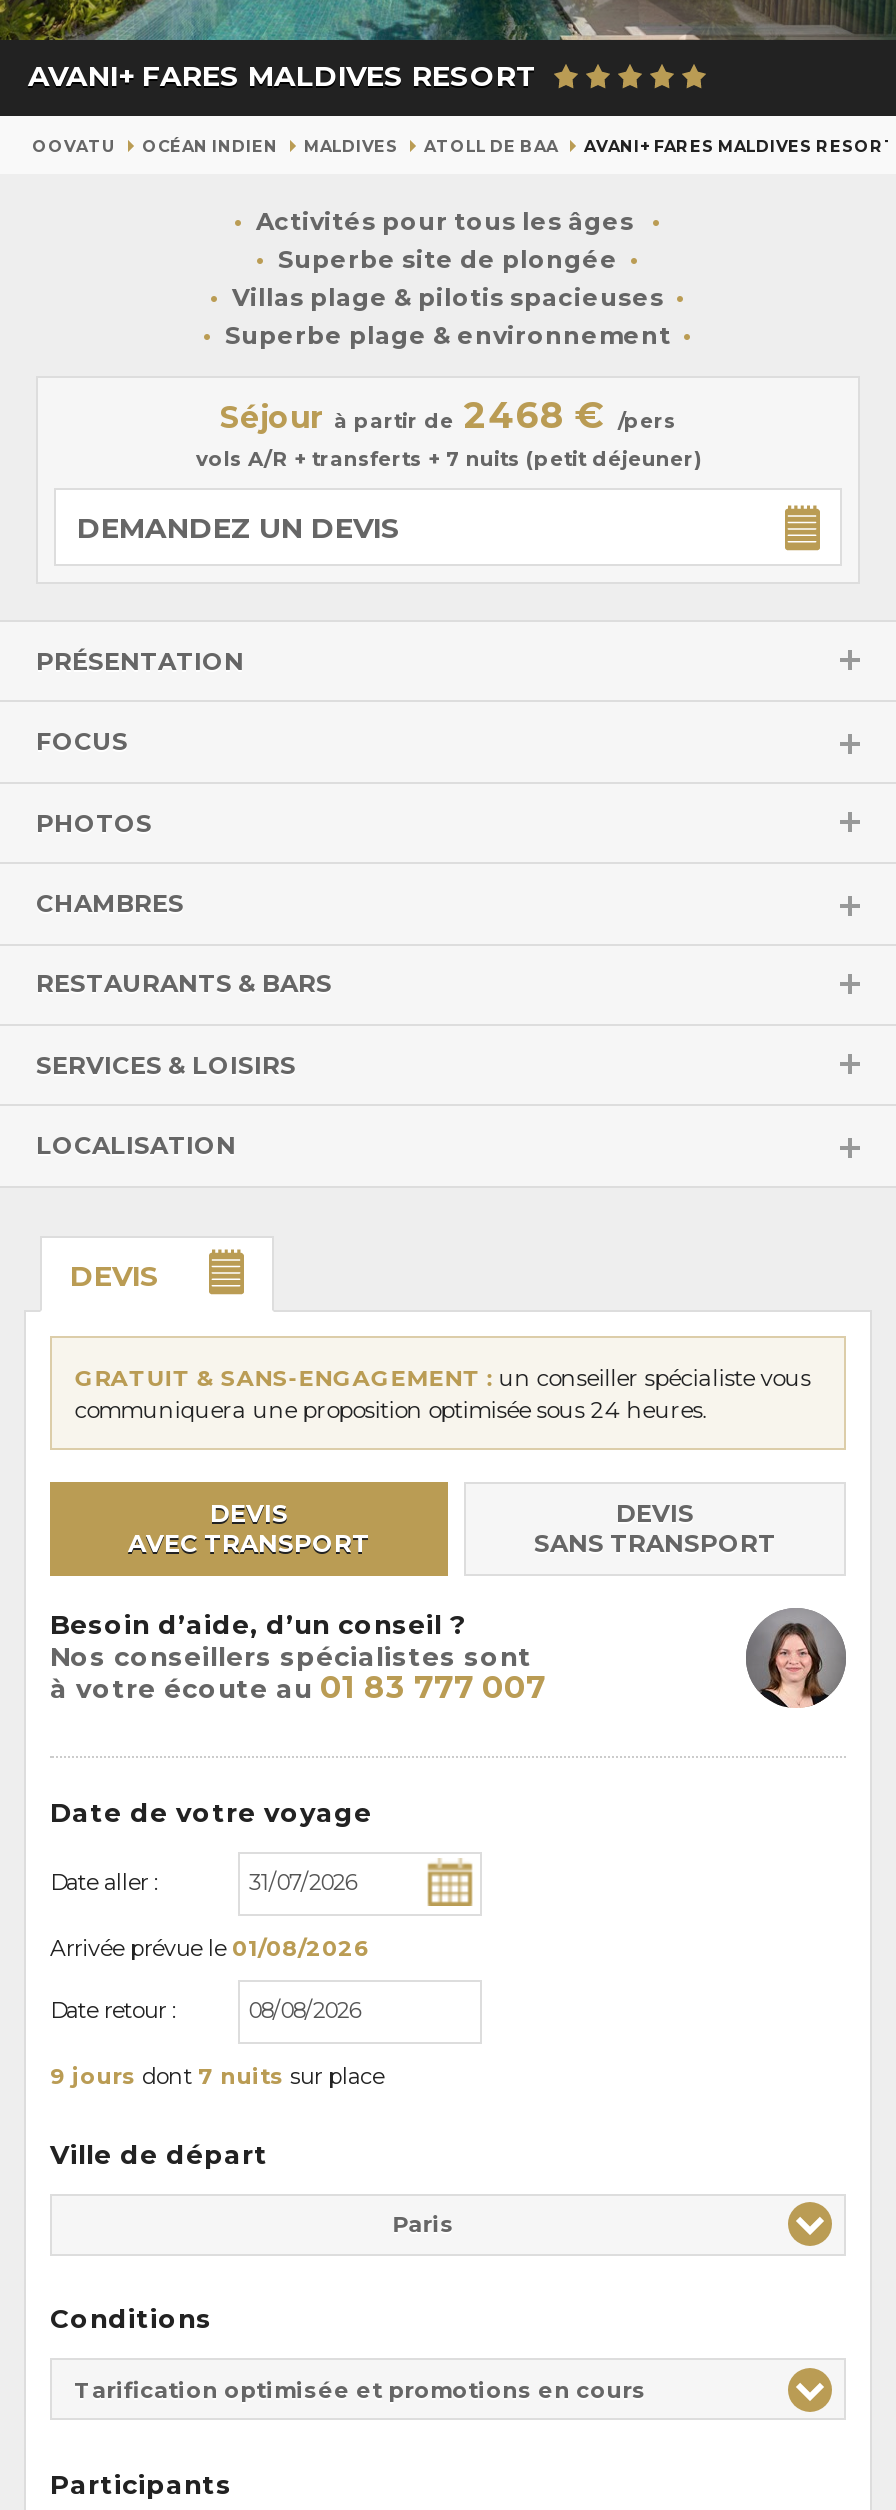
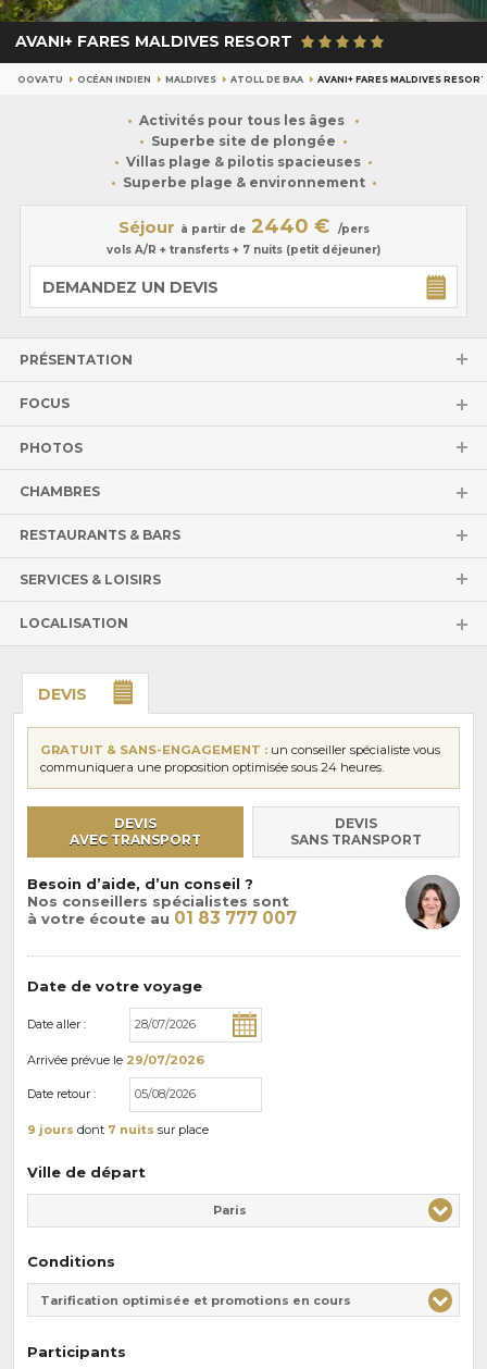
[220,394,676,438] Séjour à partir de 2468 € /pers -> [118,214,369,238] Séjour à partir de 2440 € /pers
[50,1933,370,1961] Arrivée prévue le 01/08/2026 -> [27,1052,204,1067] Arrivée prévue le 29/07/2026

